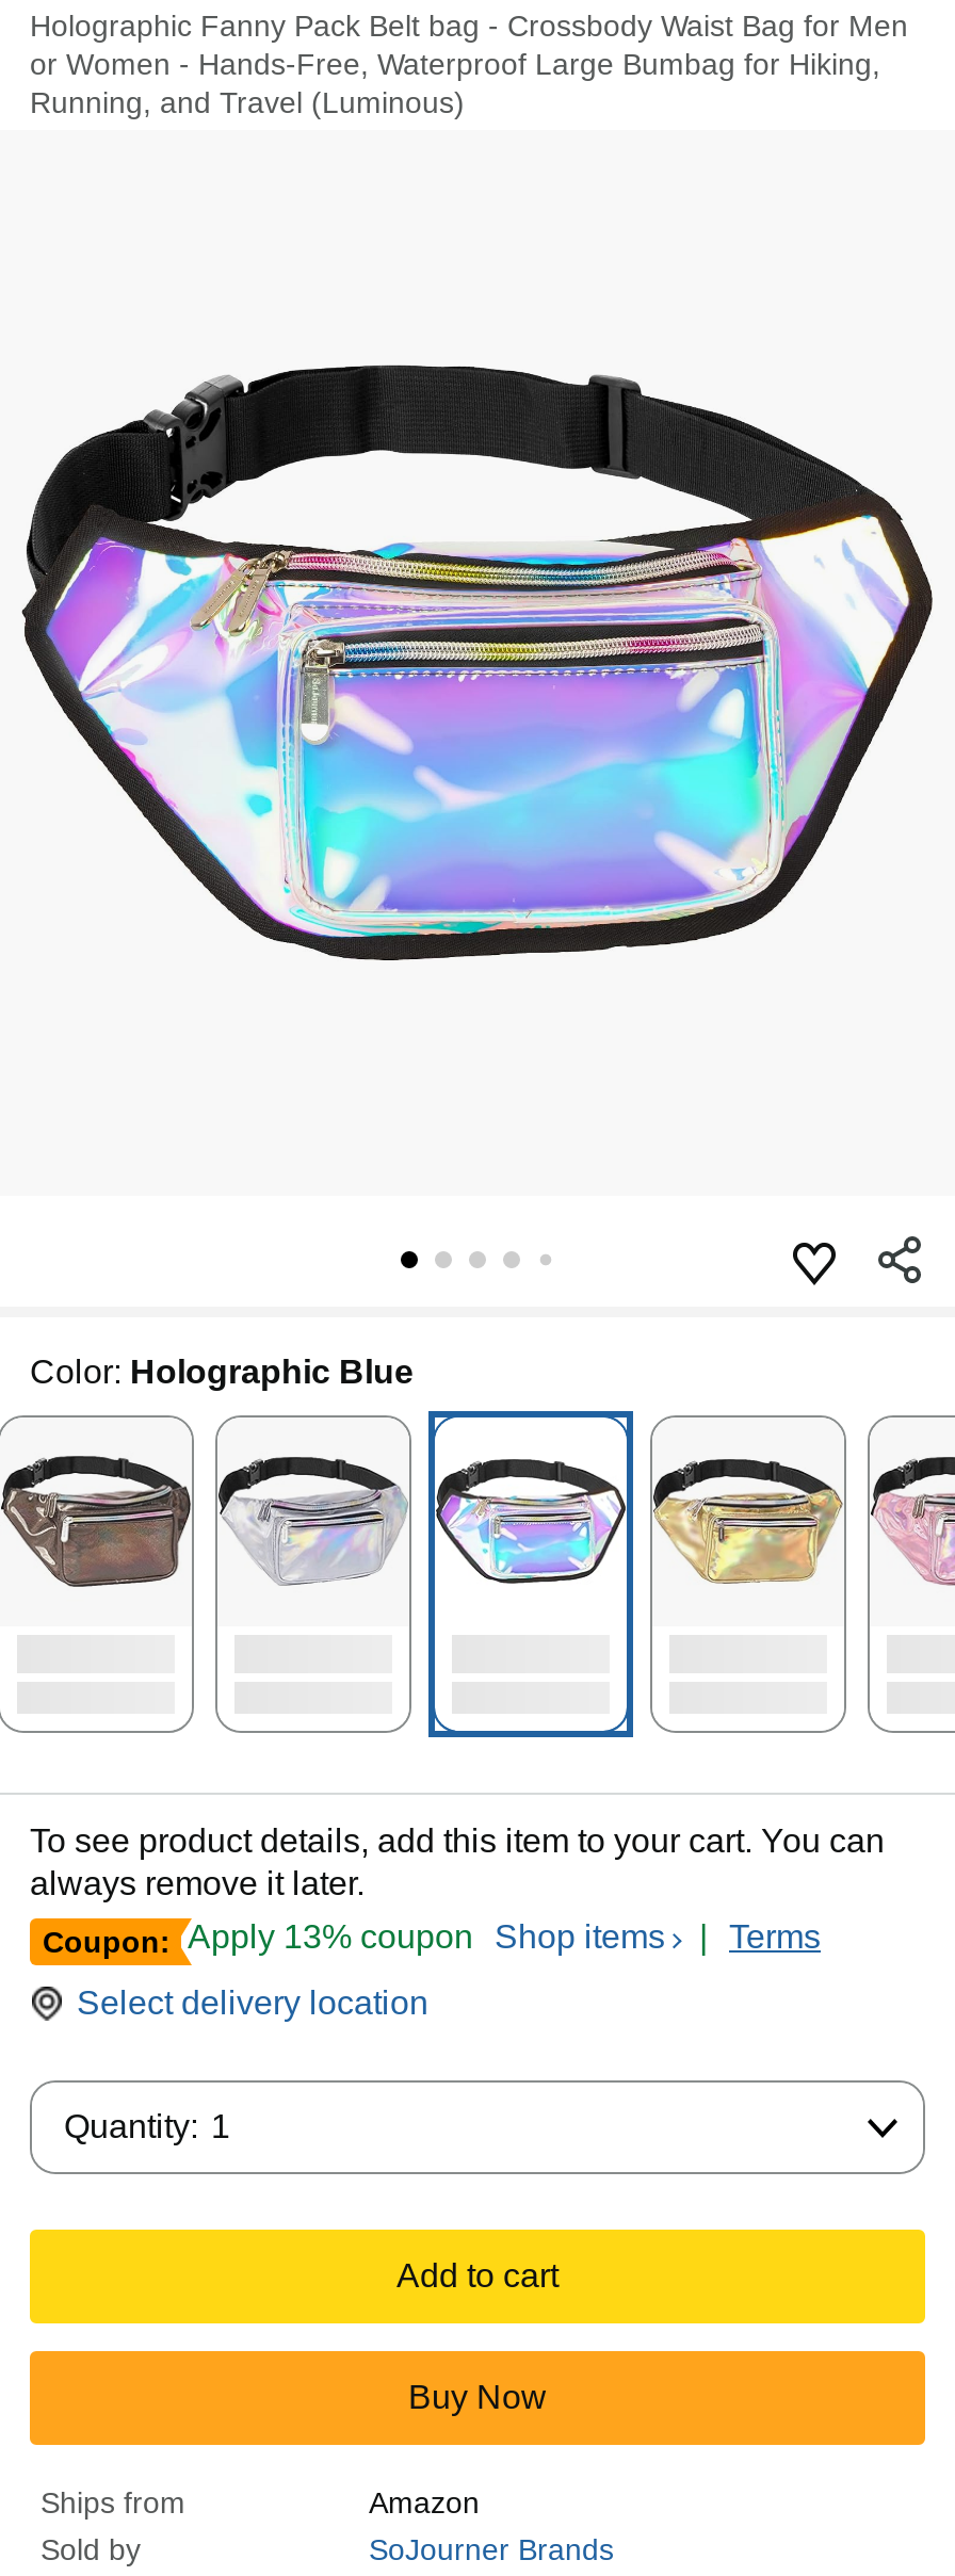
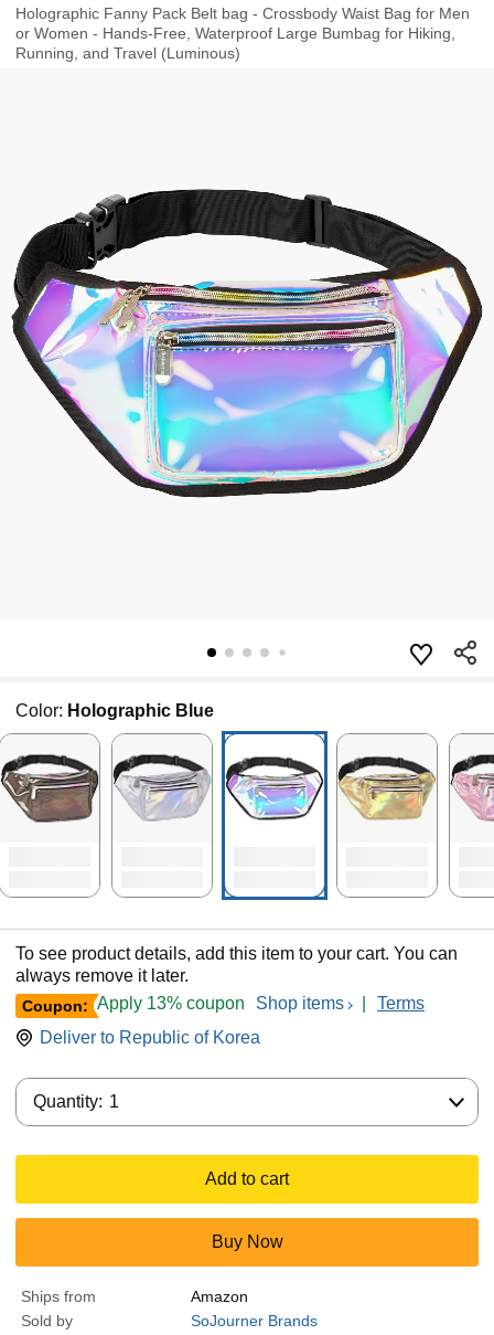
[77,1984,428,2021] Select delivery location -> [40,1028,260,1047] Deliver to Republic of Korea

